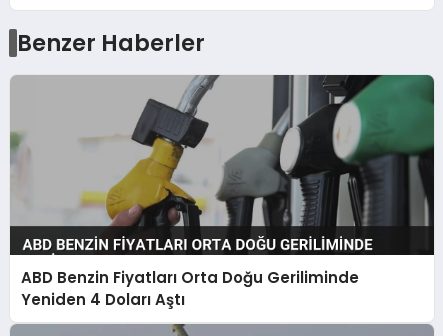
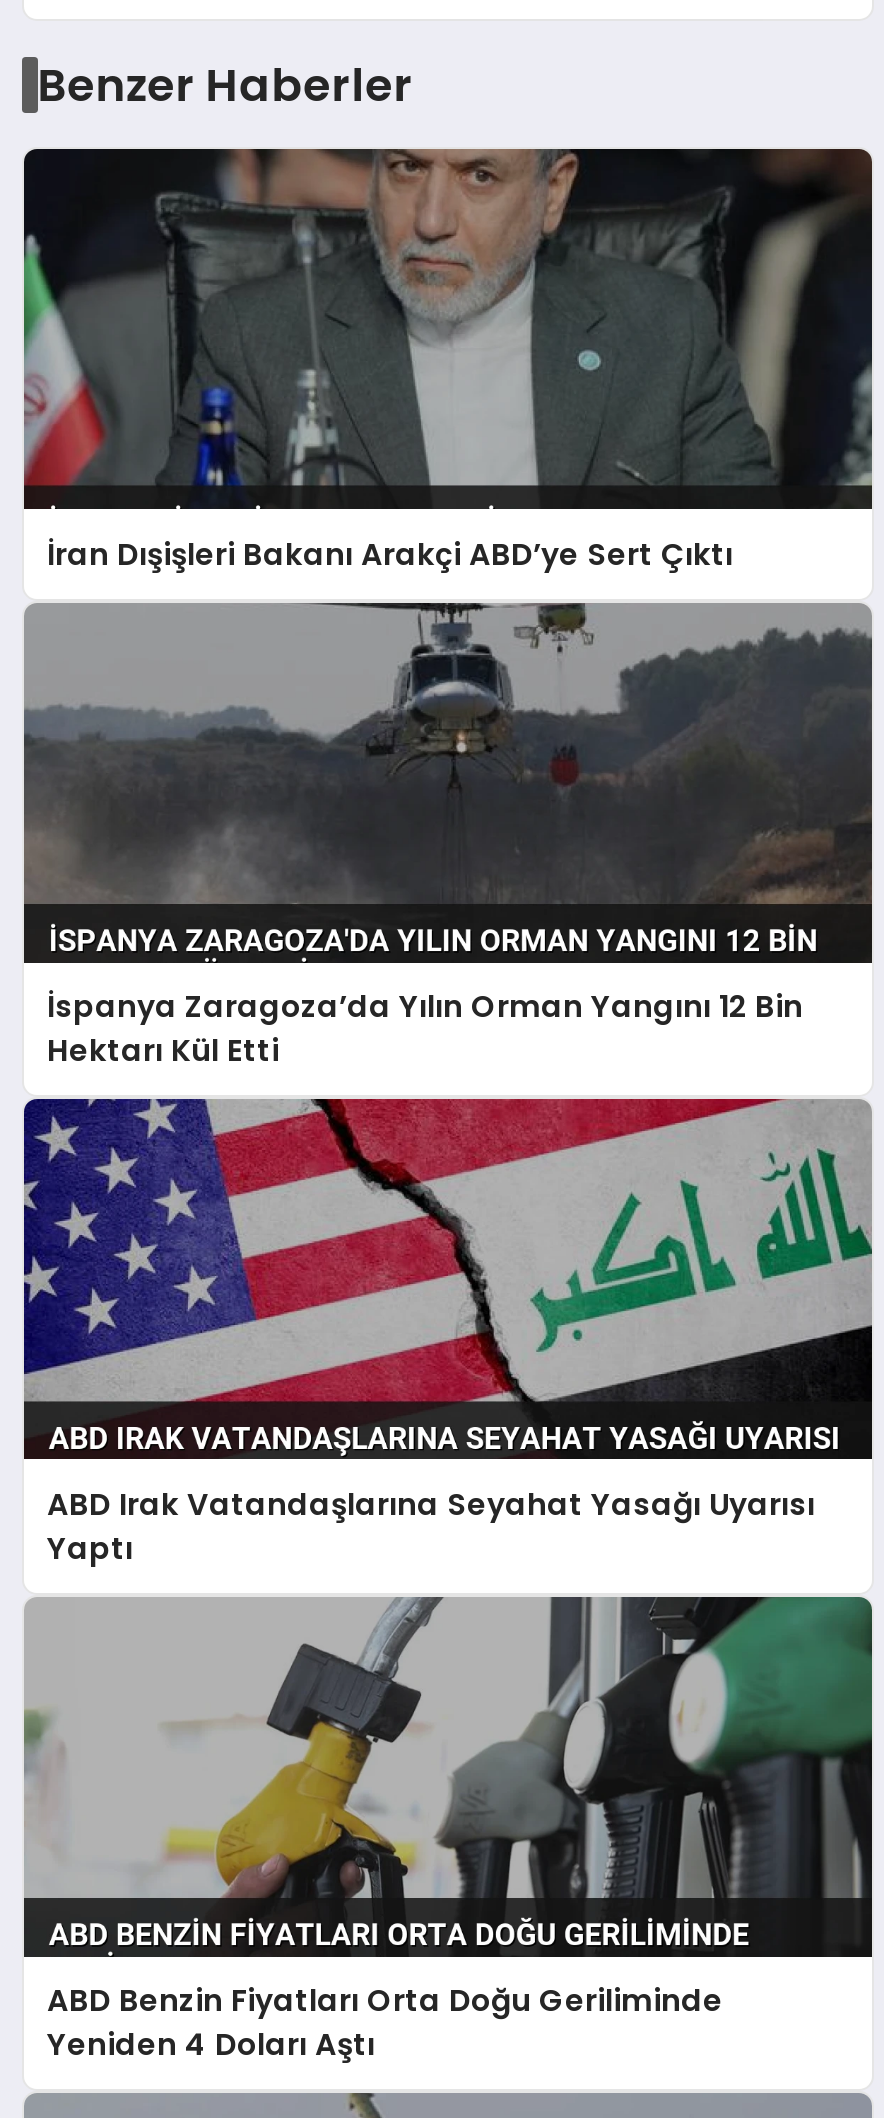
none -> [22,599,874,1071] [image] | İspanya Zaragoza’da Yılın Orman Yangını 12 Bin | Hektarı Kül Etti
none -> [24,147,872,574] [image] | İran Dışişleri Bakanı Arakçi ABD’ye Sert Çıktı
none -> [24,1095,872,1568] [image] | ABD Irak Vatandaşlarına Seyahat Yasağı Uyarısı | Yaptı

